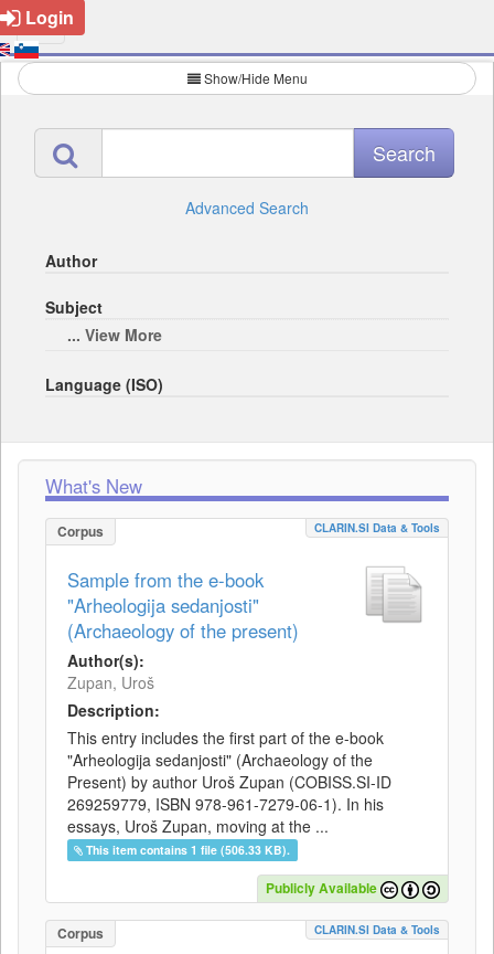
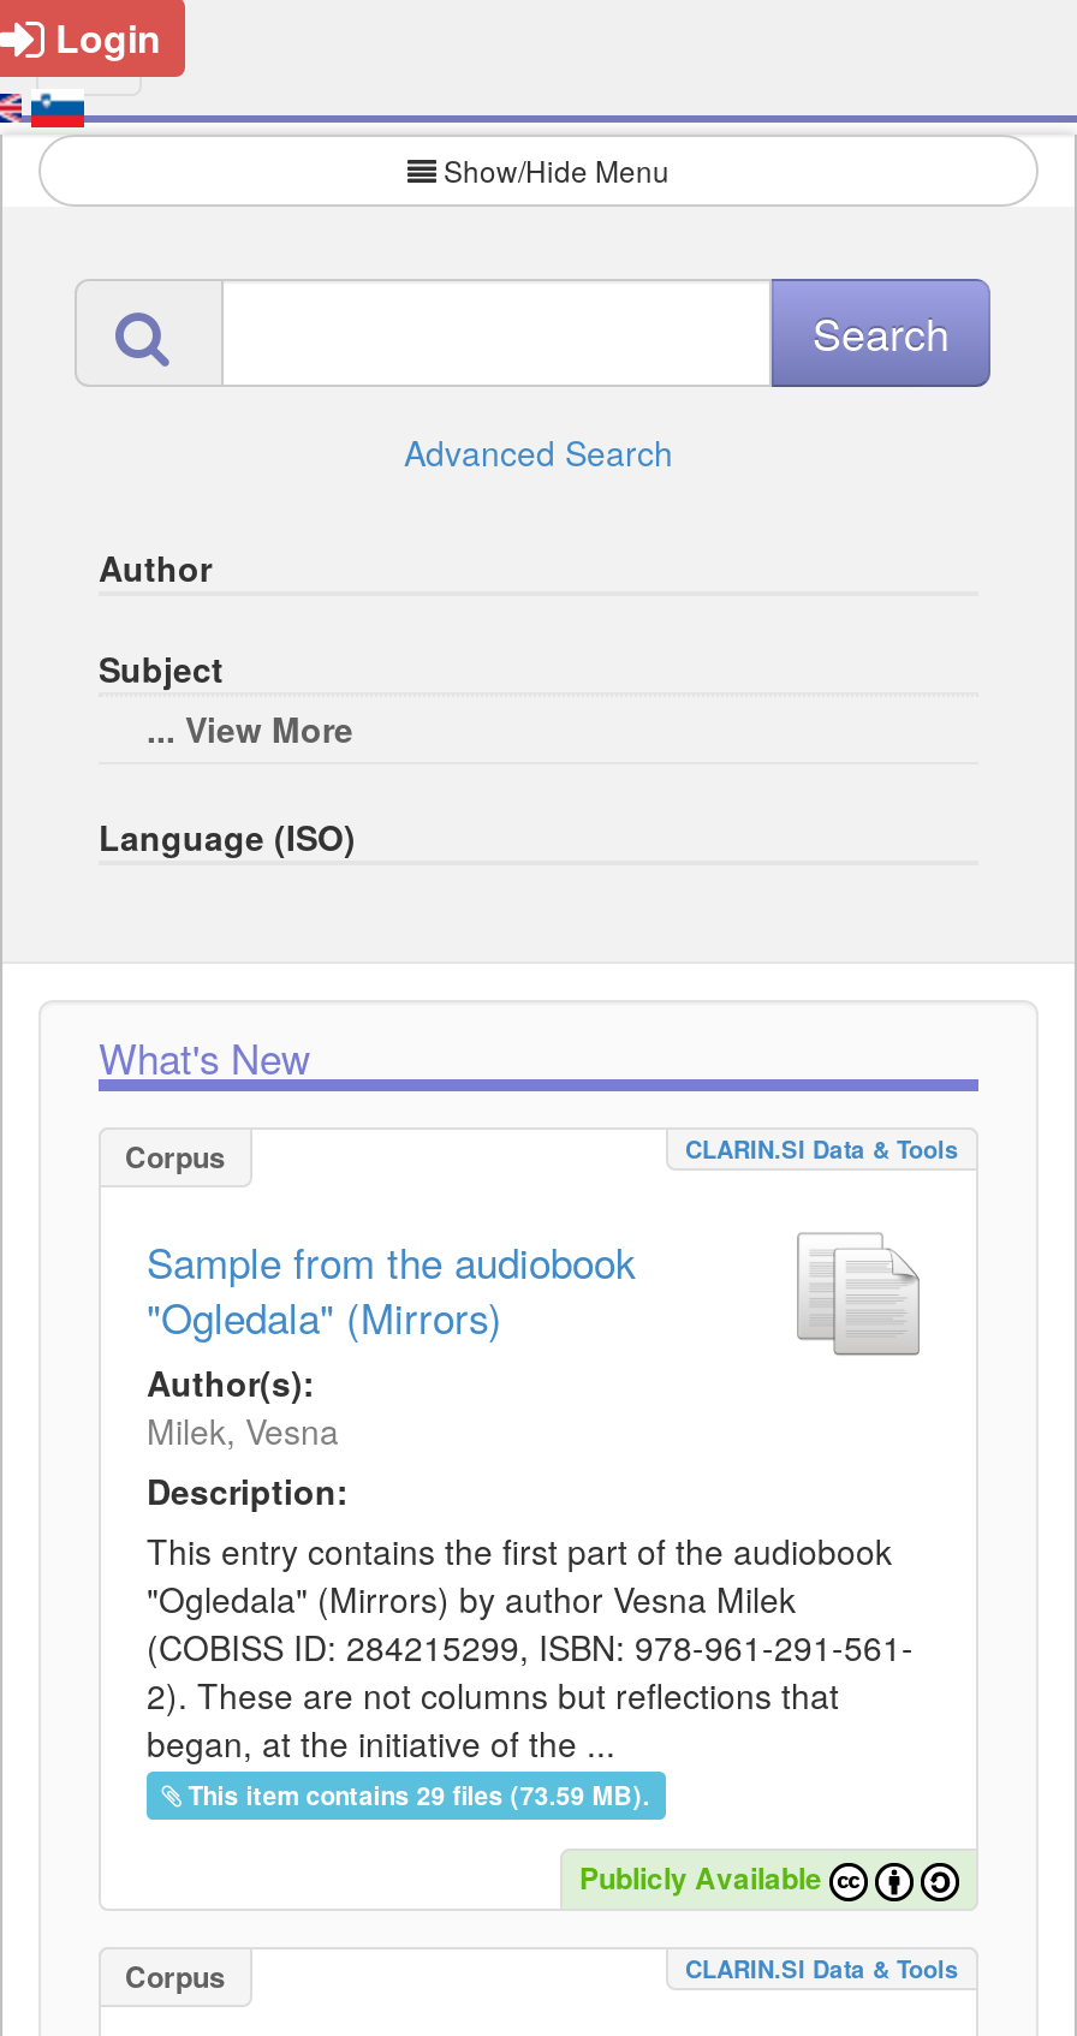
[67,566,299,644] Sample from the e-book | "Arheologija sedanjosti" | (Archaeology of the present) -> [147,1233,635,1346] Sample from the audiobook | "Ogledala" (Mirrors)
[67,671,154,693] Zupan, Uroš -> [147,1406,339,1454] Milek, Vesna
[67,727,391,858] This entry includes the first part of the e-book | "Arheologija sedanjosti" (Archaeology of the | Present) by author Uroš Zupan (COBISS.SI-ID | 269259779, ISBN 978-961-7279-06-1). In his | essays, Uroš Zupan, moving at the ... | This item contains 1 file (506.33 KB). -> [147,1526,914,1812] This entry contains the first part of the audiobook | "Ogledala" (Mirrors) by author Vesna Milek | (COBISS ID: 284215299, ISBN: 978-961-291-561- | 2). These are not columns but reflections that | began, at the initiative of the ... | This item contains 29 files (73.59 MB).

